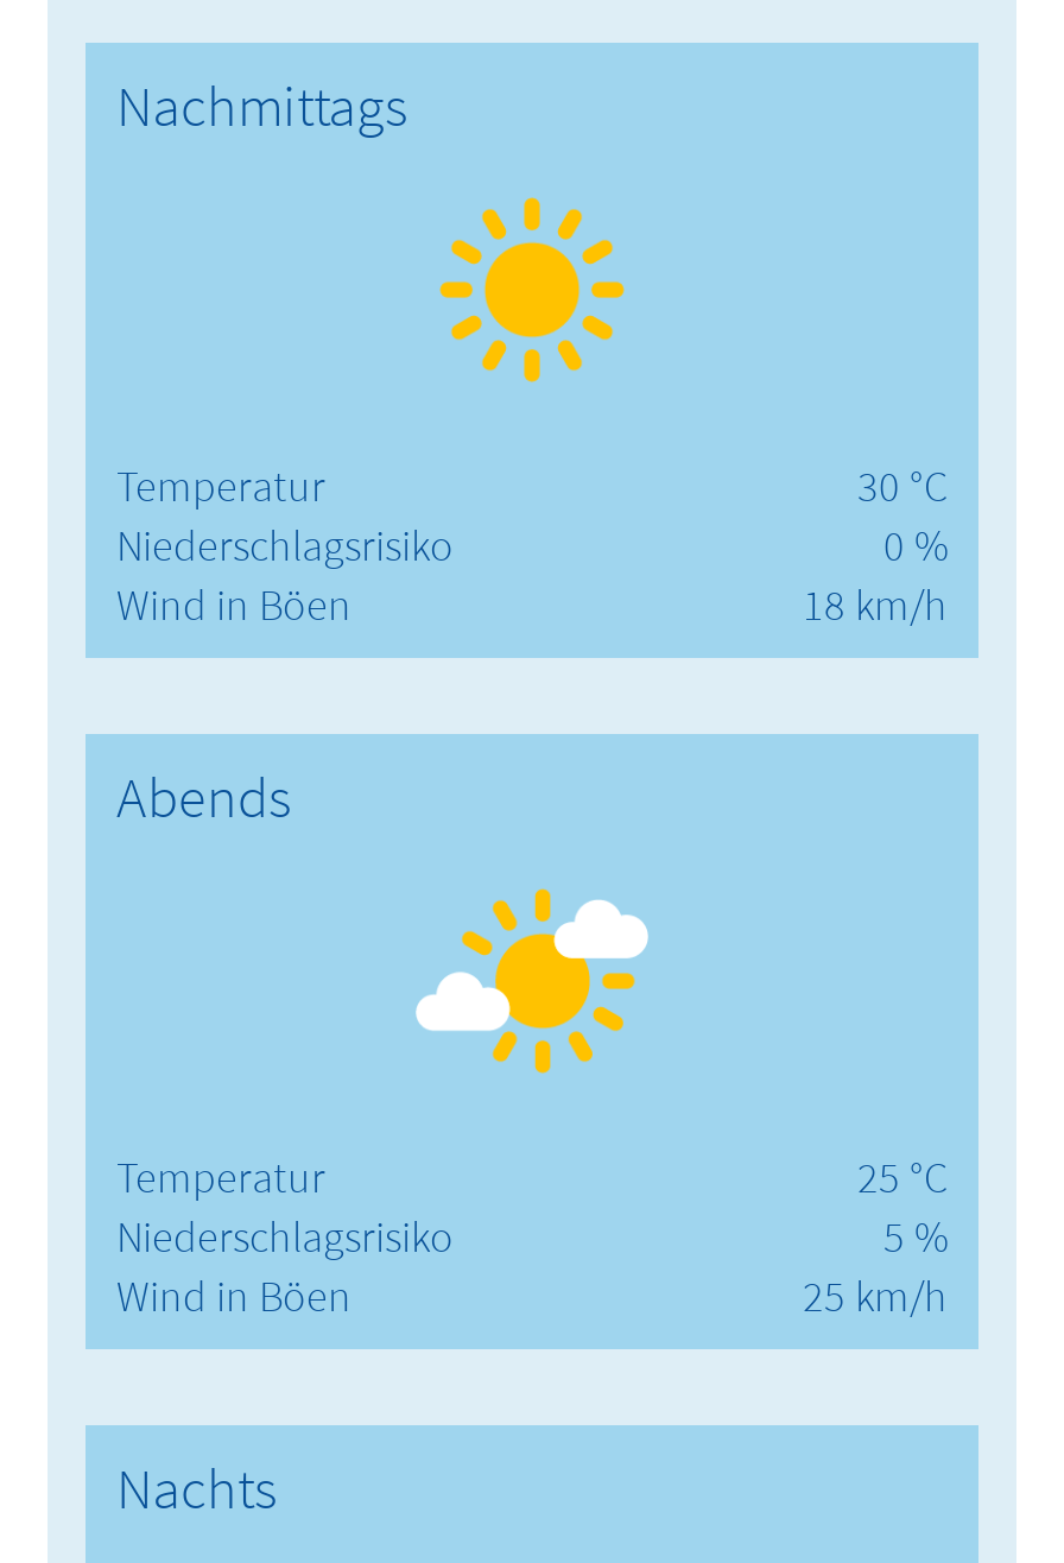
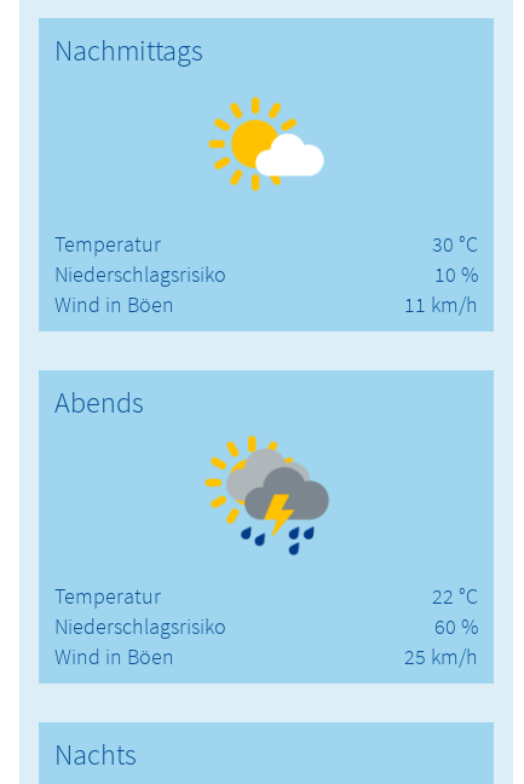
[418,195,644,385] [image] -> [207,96,324,192] [image]
[883,518,948,573] 0 % -> [434,260,478,288] 10 %
[803,578,948,632] 18 km/h -> [404,291,478,318] 11 km/h
[411,862,655,1097] [image] -> [203,434,330,557] [image]
[857,1150,948,1205] 25 °C -> [432,582,478,610] 22 °C
[883,1210,948,1264] 5 % -> [434,612,478,640] 60 %

